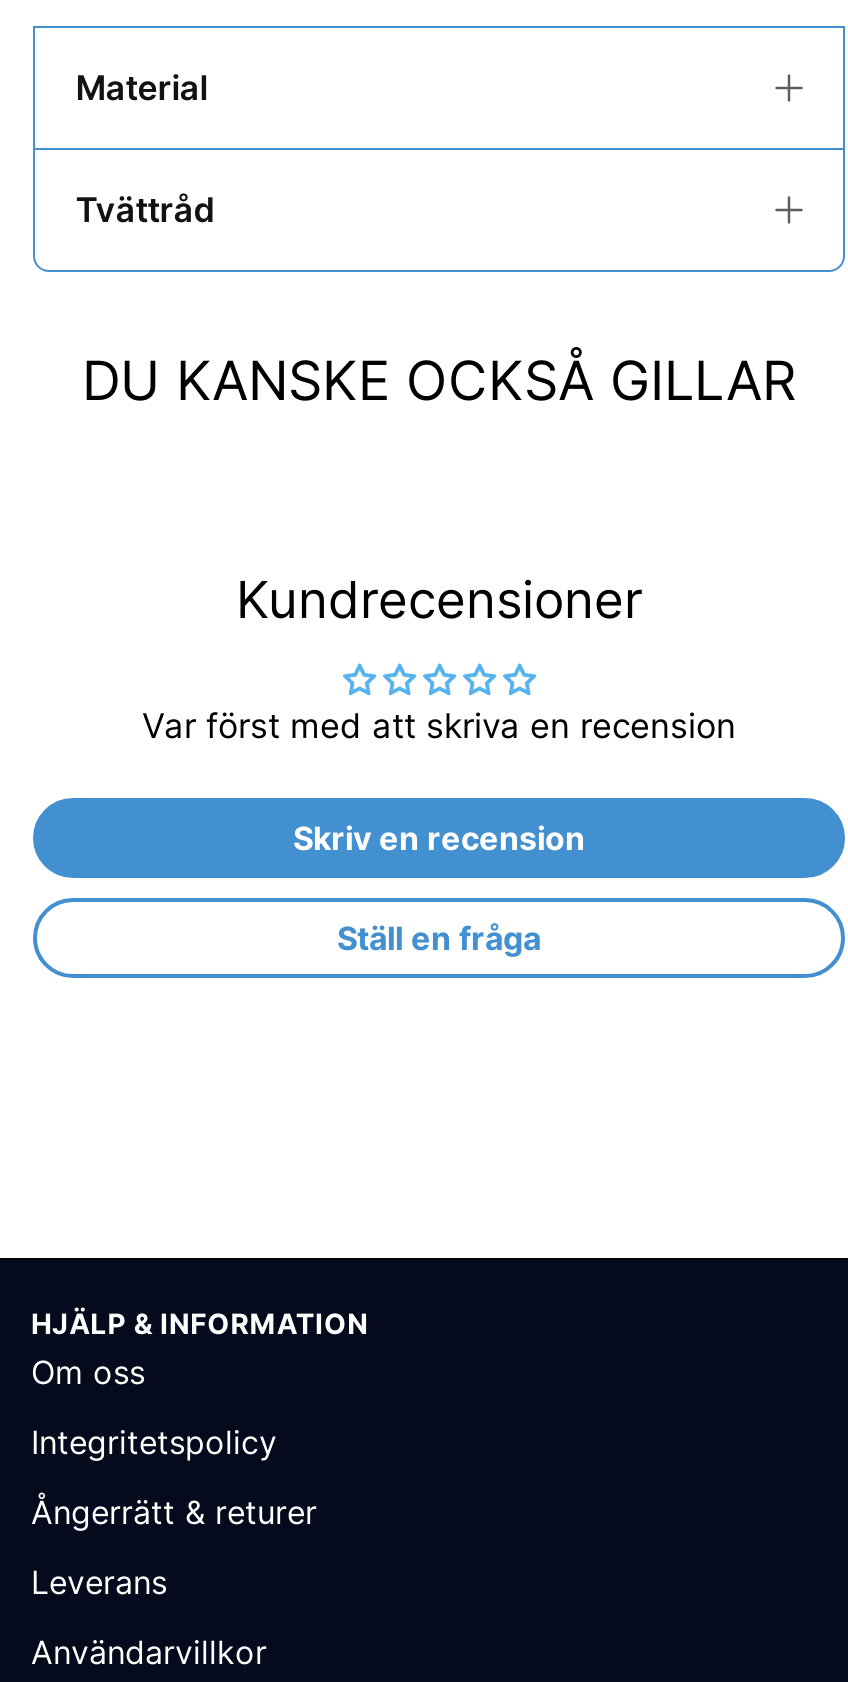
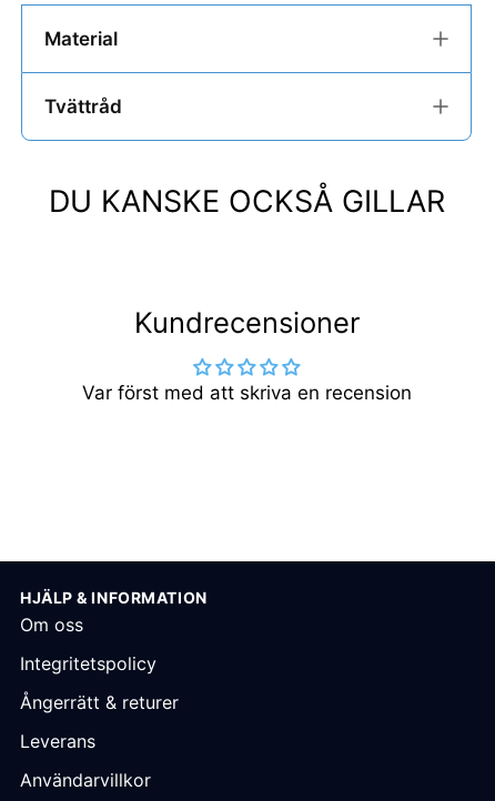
[293,819,585,959] Skriv en recension | Ställ en fråga -> none

